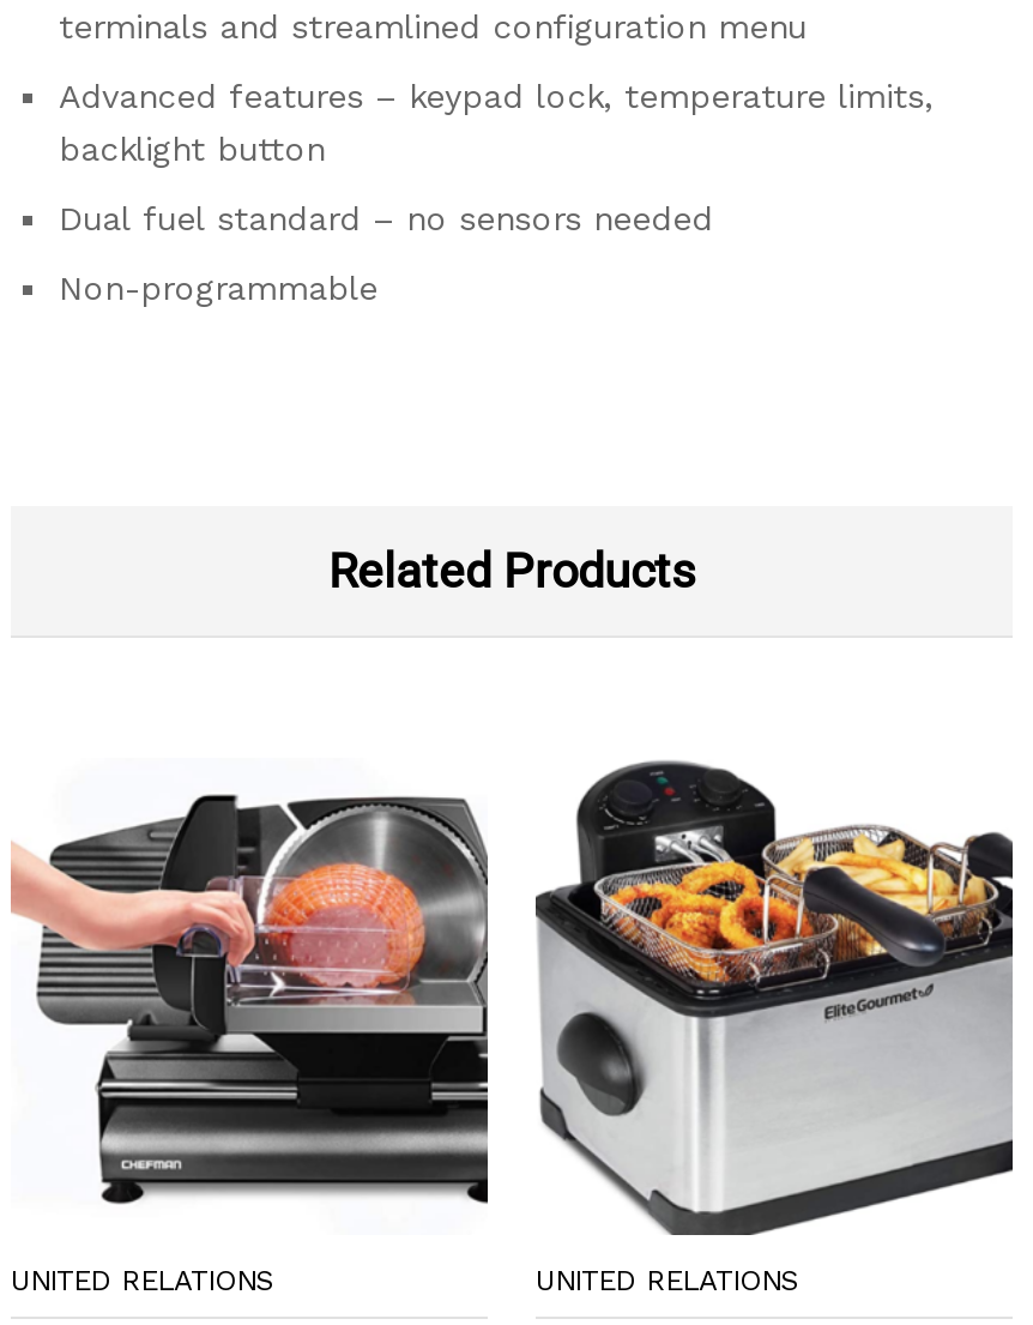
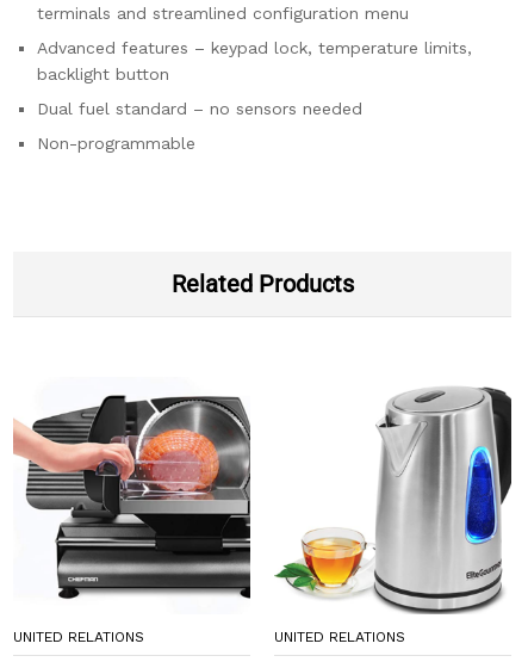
[533,758,1015,1237] [image] -> [274,378,513,615] [image]

